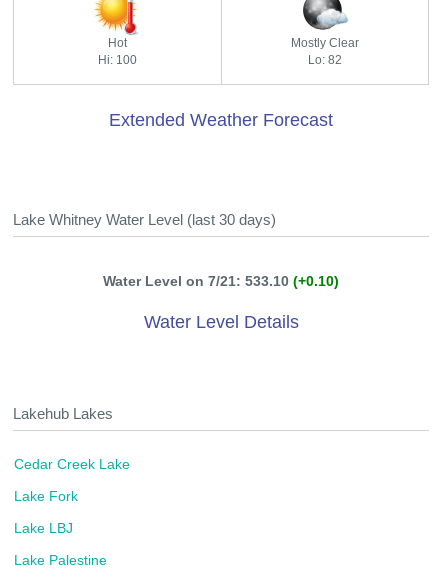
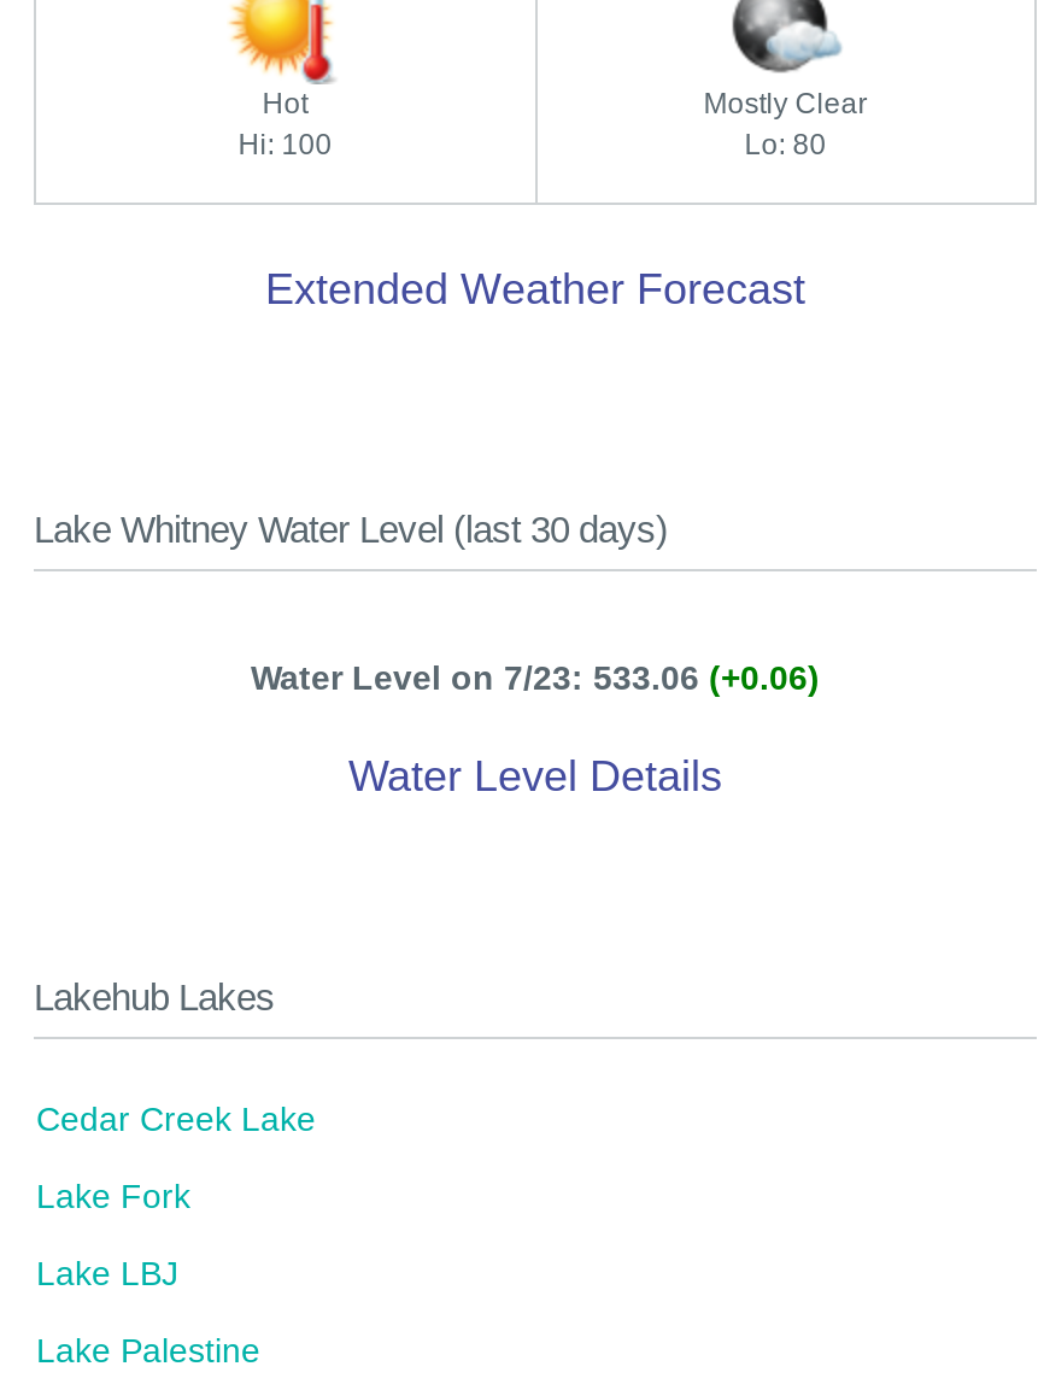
[308,53,342,67] Lo: 82 -> [745,128,827,162] Lo: 80
[103,273,339,289] Water Level on 7/21: 533.10 (+0.10) -> [251,658,820,697] Water Level on 7/23: 533.06 (+0.06)

